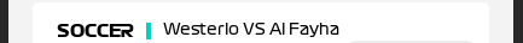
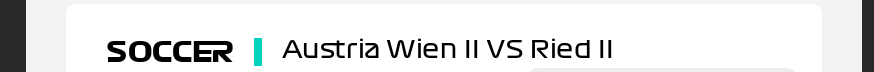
[163,23,339,37] Westerlo VS Al Fayha -> [282,38,614,62] Austria Wien II VS Ried II

